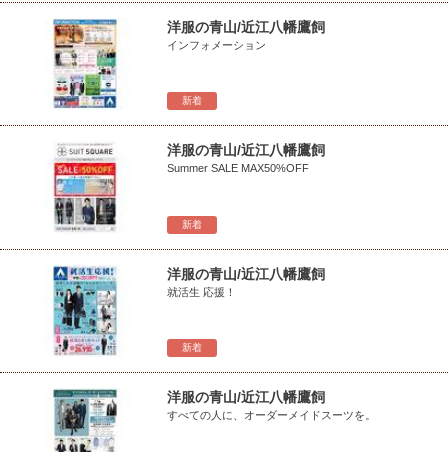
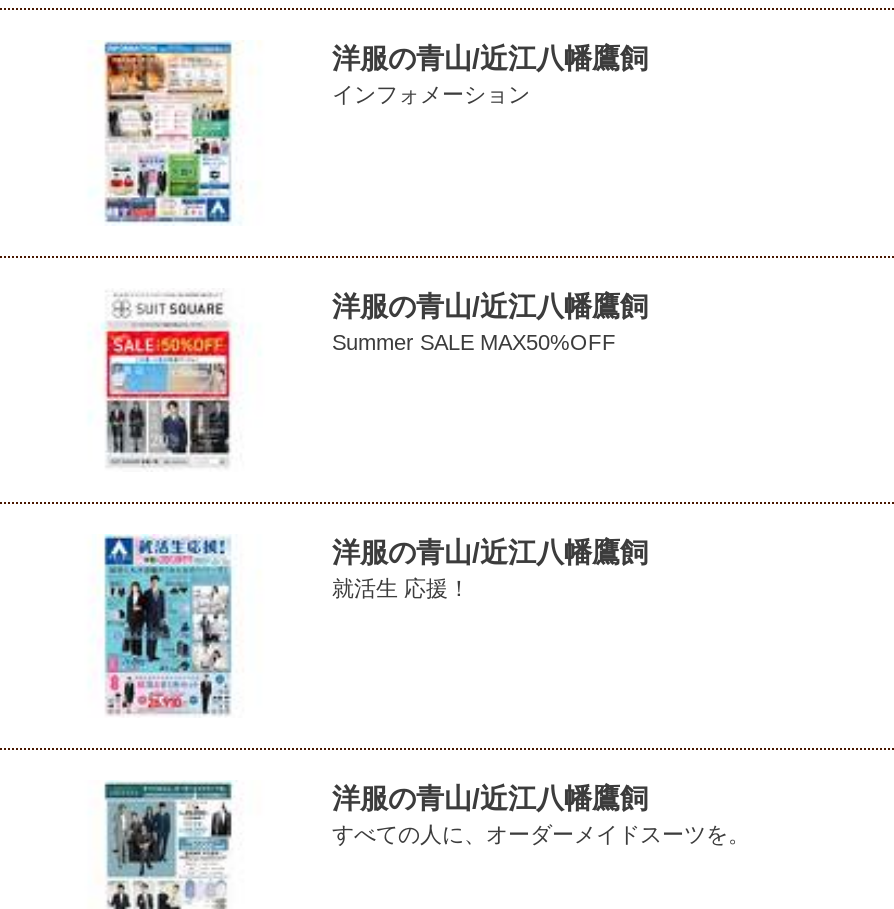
[182,95,202,106] 新着 -> none
[182,219,202,230] 新着 -> none
[182,342,202,353] 新着 -> none

